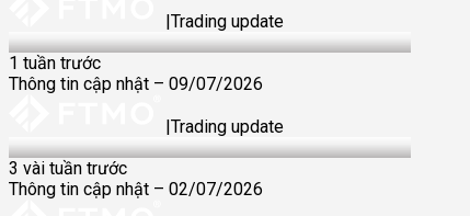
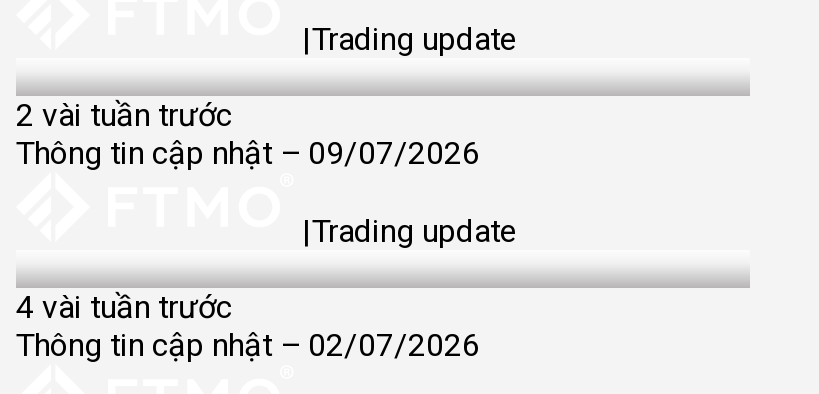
[9,53,101,74] 1 tuần trước -> [16,96,232,134] 2 vài tuần trước
[9,158,127,179] 3 vài tuần trước -> [16,288,232,326] 4 vài tuần trước

